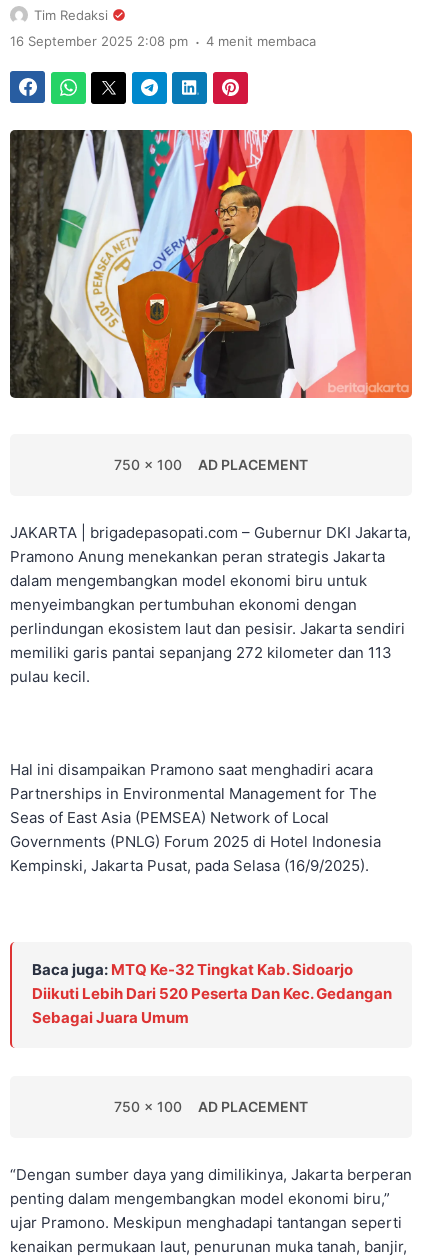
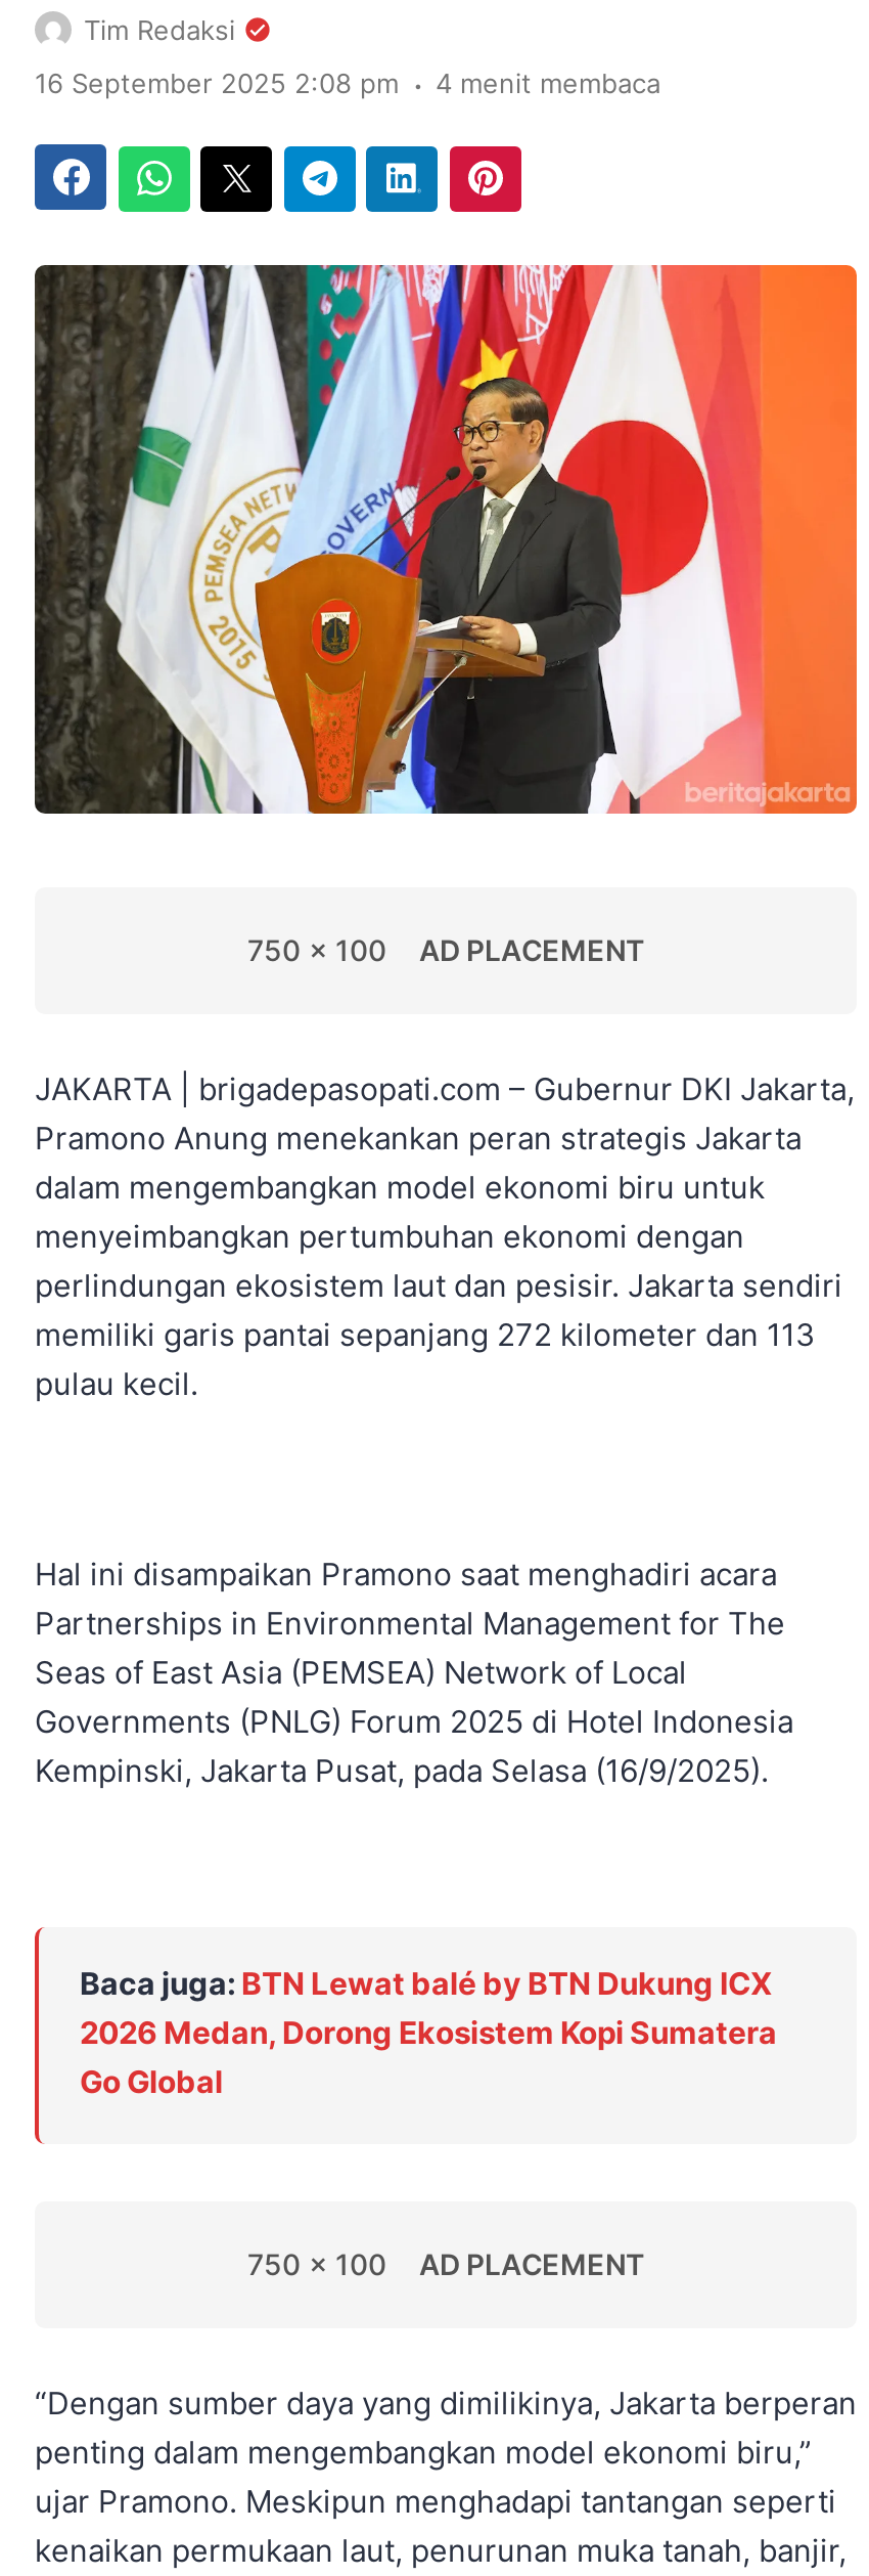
[32,960,392,1027] Baca juga: MTQ Ke-32 Tingkat Kab. Sidoarjo | Diikuti Lebih Dari 520 Peserta Dan Kec. Gedangan | Sebagai Juara Umum -> [80,1964,777,2101] Baca juga: BTN Lewat balé by BTN Dukung ICX | 2026 Medan, Dorong Ekosistem Kopi Sumatera | Go Global

